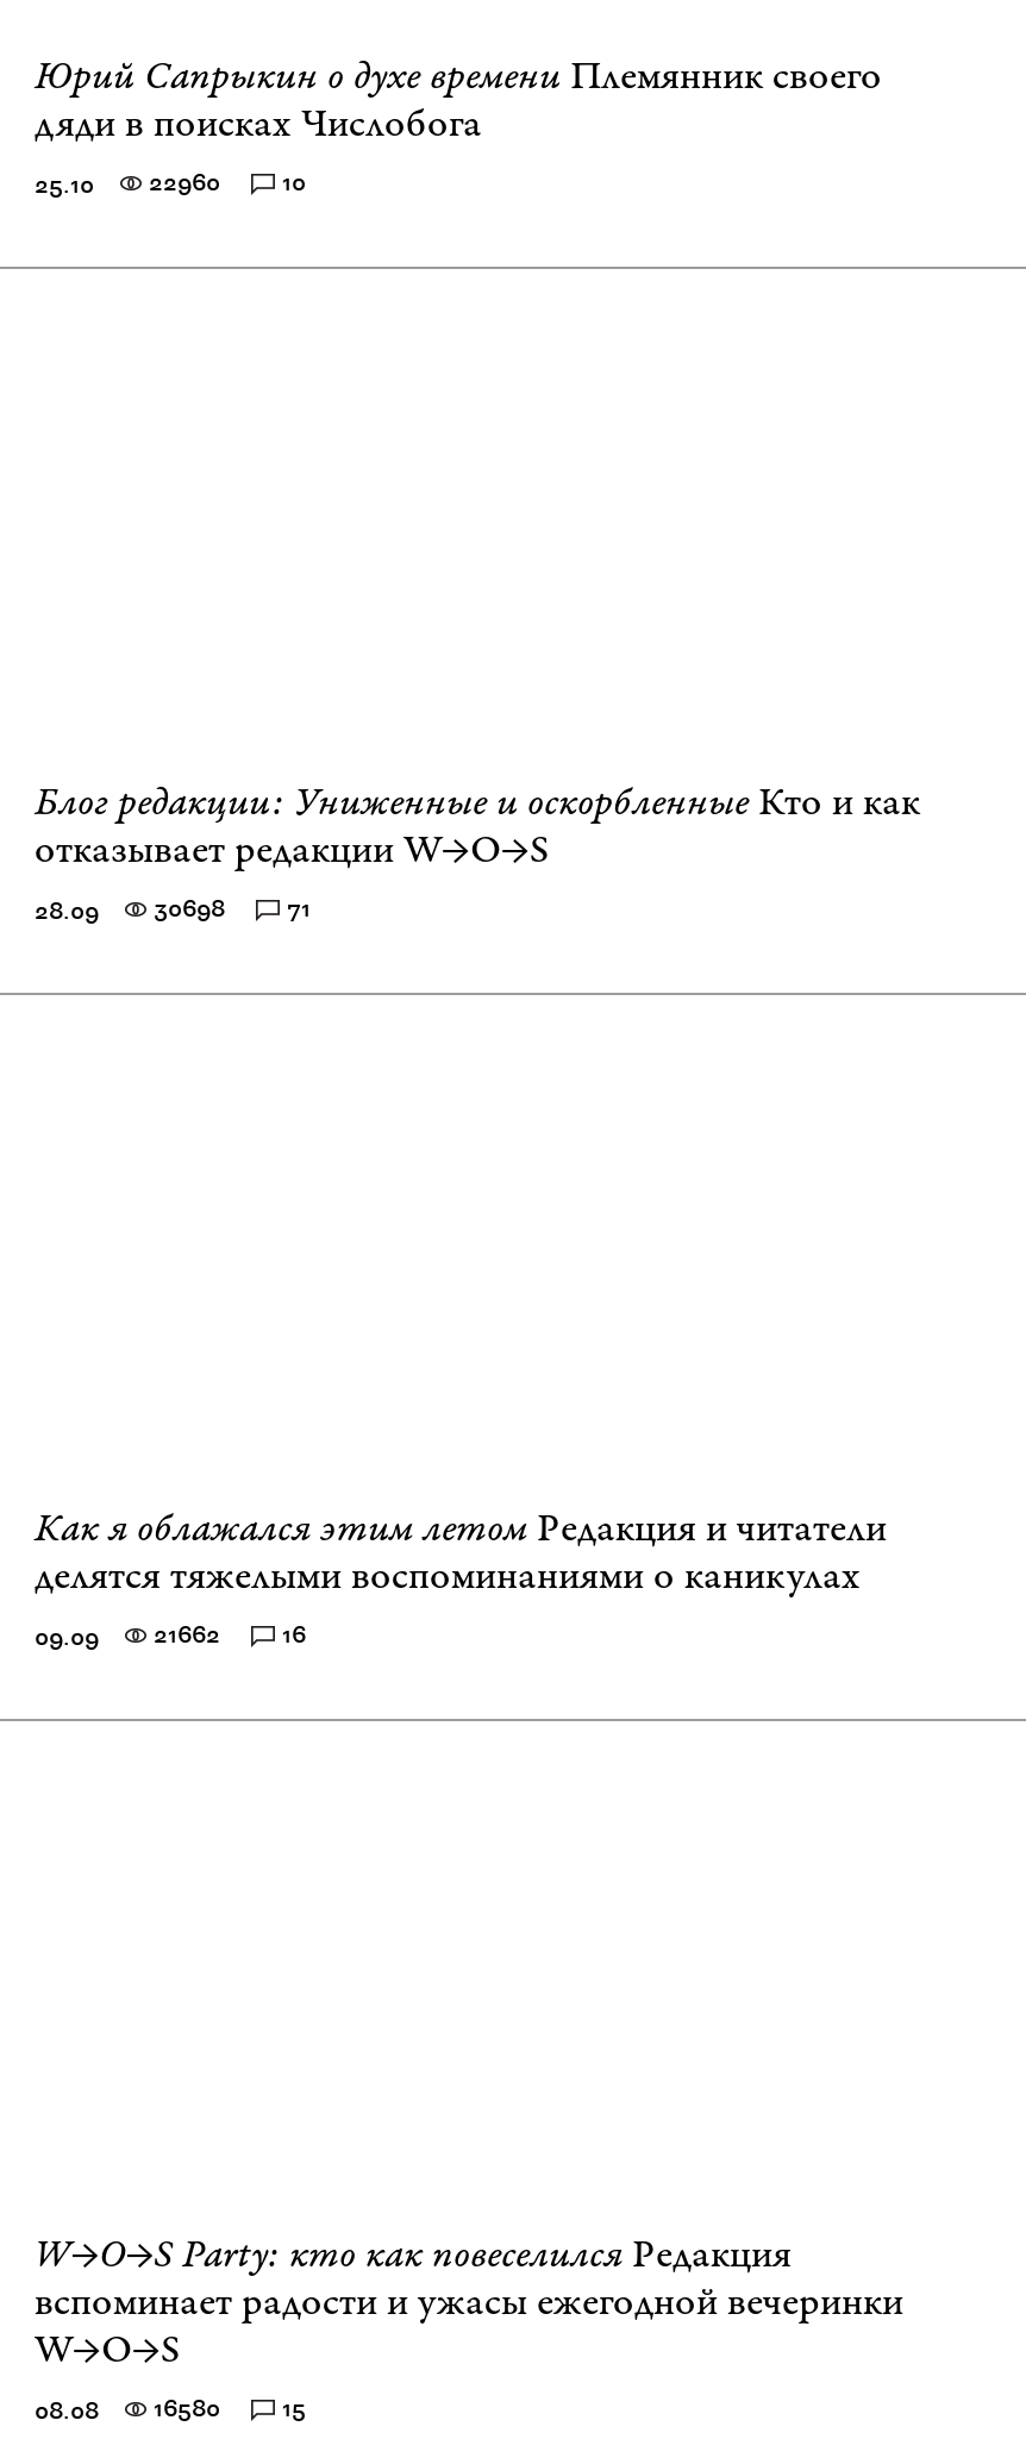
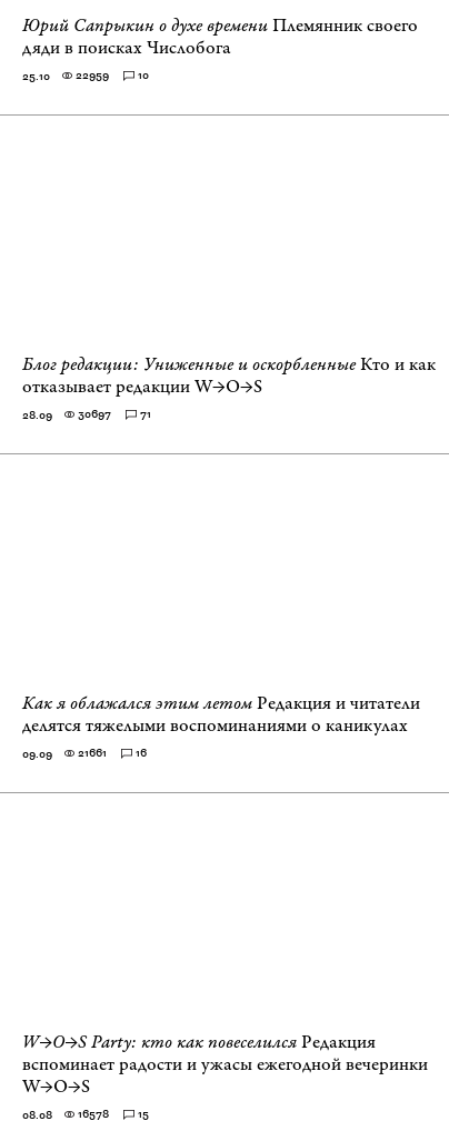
[35,169,220,200] 25.10 22960 -> [22,69,109,83] 25.10 22959
[35,895,225,926] 28.09 30698 -> [22,408,111,422] 28.09 30697
[35,1621,220,1652] 09.09 21662 -> [22,747,107,761] 09.09 21661
[35,2395,220,2426] 08.08 16580 -> [22,1108,109,1122] 08.08 16578

